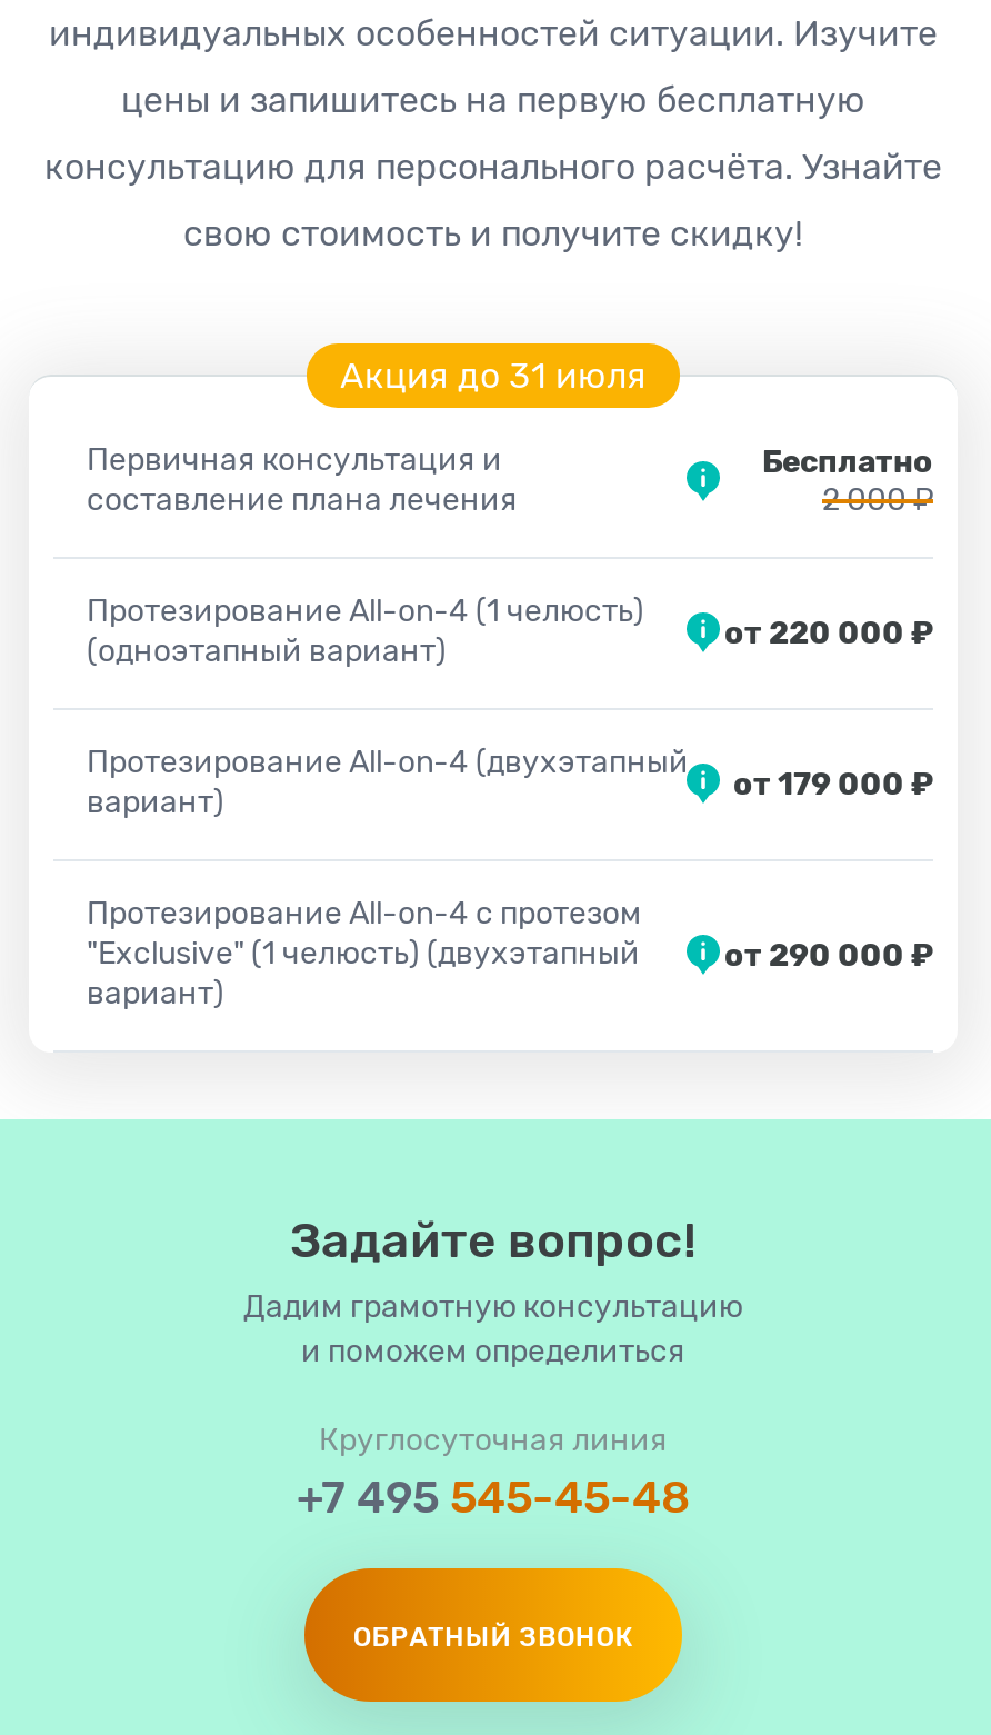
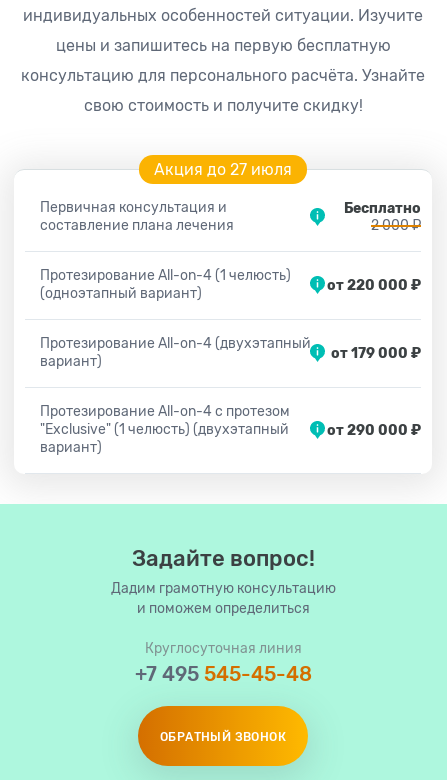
[340,355,647,397] Акция до 31 июля -> [154,160,292,179] Акция до 27 июля

